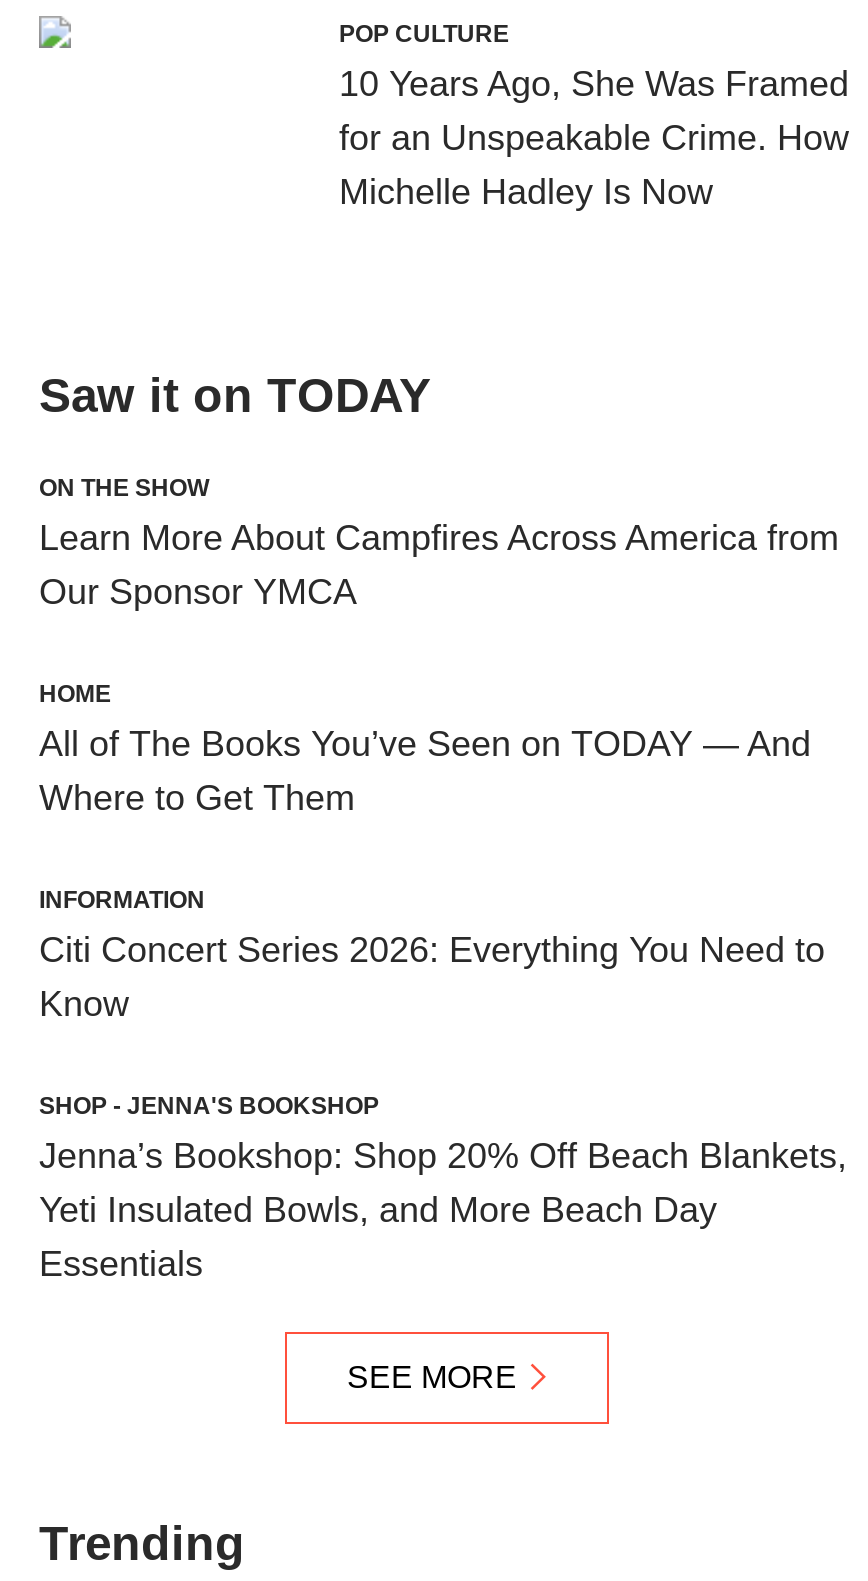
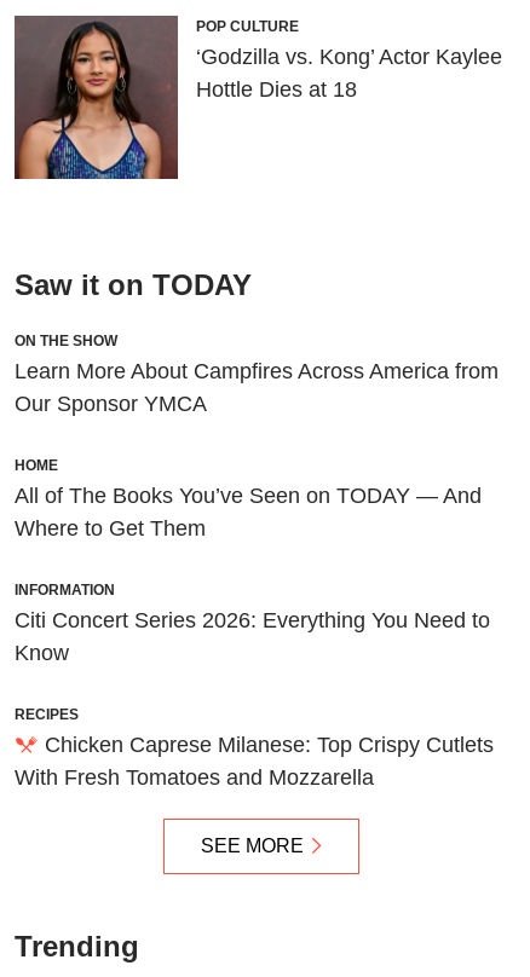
none -> [13,15,179,180] [image]
[339,64,849,212] 10 Years Ago, She Was Framed | for an Unspeakable Crime. How | Michelle Hadley Is Now -> [196,45,502,102] ‘Godzilla vs. Kong’ Actor Kaylee | Hottle Dies at 18
moved [39,368,839,1024] -> [15,268,499,665]: Saw it on TODAY | ON THE SHOW | Learn More About Campfires Across America from | ... | Citi Concert Series 2026: Everything You Need to | Know
[39,1092,847,1284] SHOP - JENNA'S BOOKSHOP | Jenna’s Bookshop: Shop 20% Off Beach Blankets, | Yeti Insulated Bowls, and More Beach Day | Essentials -> [15,706,494,790] RECIPES | Chicken Caprese Milanese: Top Crispy Cutlets | With Fresh Tomatoes and Mozzarella

